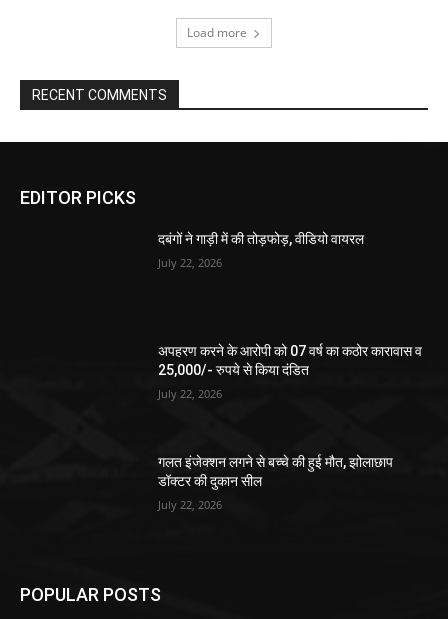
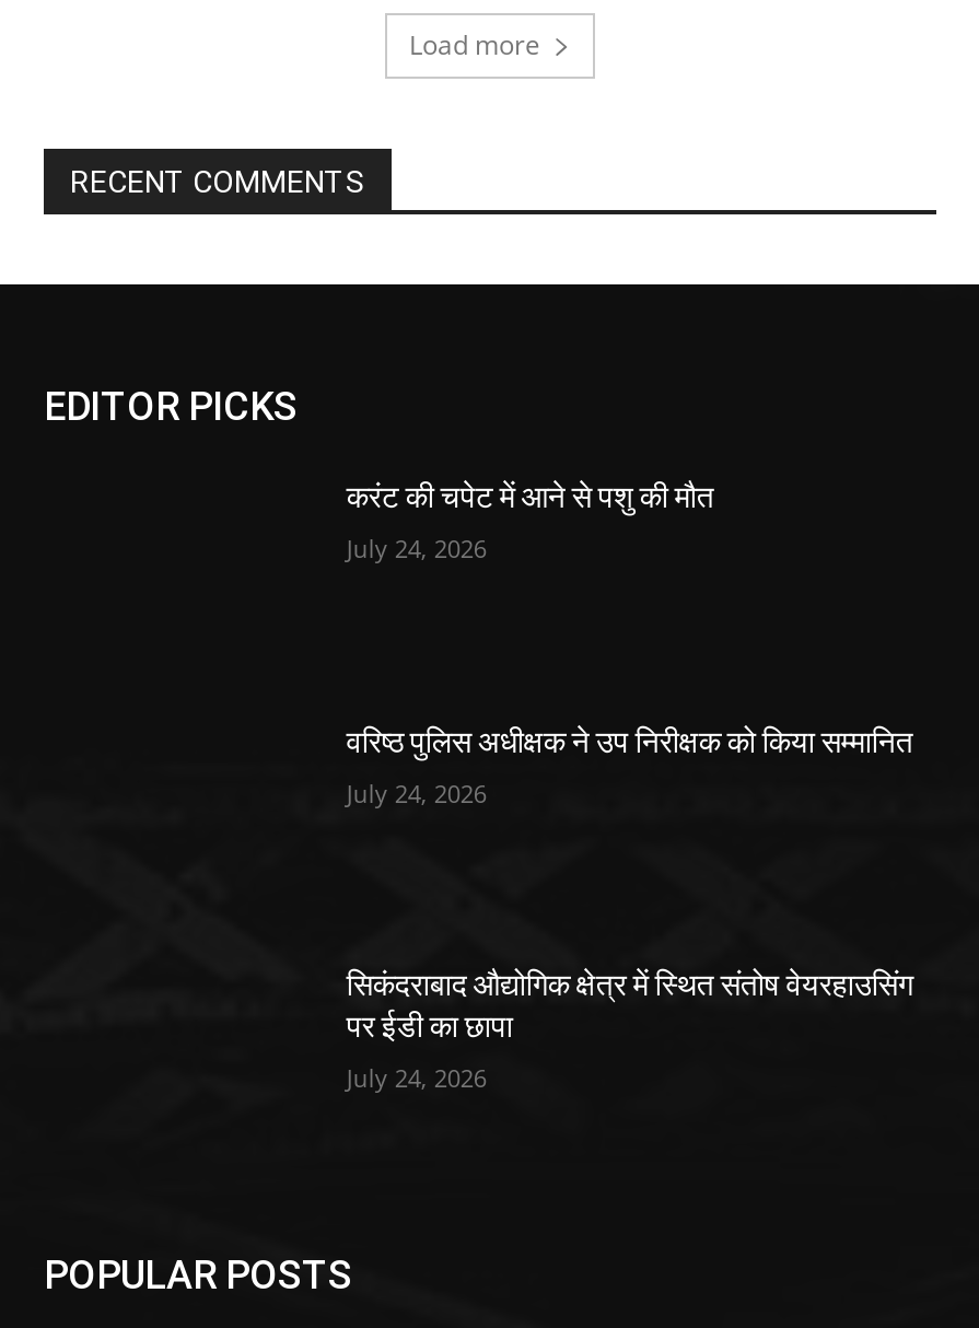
[158,231,364,247] दबंगों ने गाड़ी में की तोड़फोड़, वीडियो वायरल -> [347,479,714,514] करंट की चपेट में आने से पशु की मौत
[158,255,222,270] July 22, 2026 -> [347,531,487,564] July 24, 2026
[158,343,422,378] अपहरण करने के आरोपी को 07 वर्ष का कठोर कारावास व | 25,000/- रुपये से किया दंडित -> [347,723,913,758] वरिष्ठ पुलिस अधीक्षक ने उप निरीक्षक को किया सम्मानित
[158,386,222,401] July 22, 2026 -> [347,776,487,809] July 24, 2026
[158,454,393,489] गलत इंजेक्शन लगने से बच्चे की हुई मौत, झोलाछाप | डॉक्टर की दुकान सील -> [347,968,913,1044] सिकंदराबाद औद्योगिक क्षेत्र में स्थित संतोष वेयरहाउसिंग | पर ईडी का छापा
[158,497,222,512] July 22, 2026 -> [347,1062,487,1095] July 24, 2026

